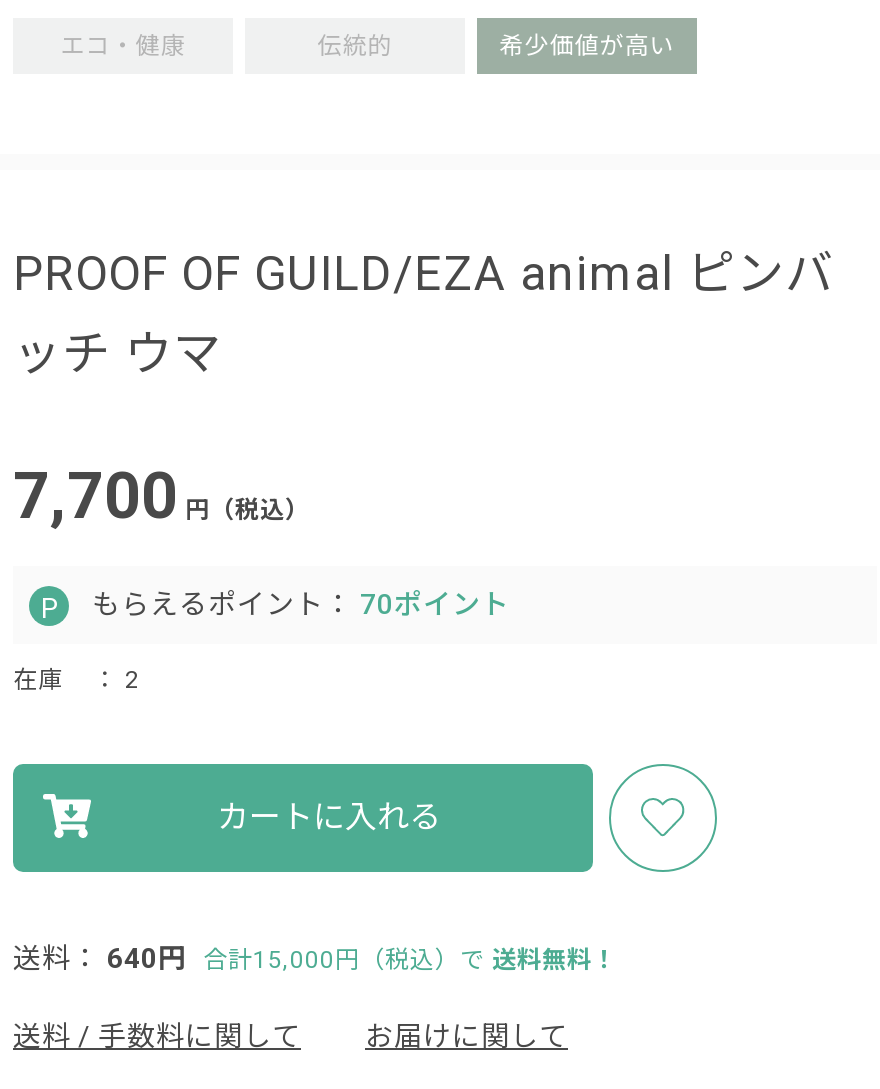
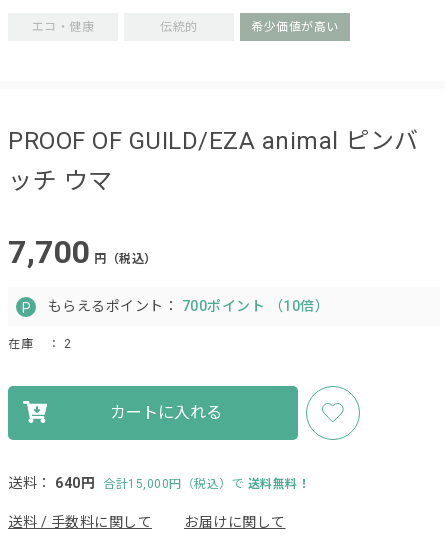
[85,588,510,620] もらえるポイント：70ポイント -> [44,298,329,314] もらえるポイント：700ポイント （10倍）

